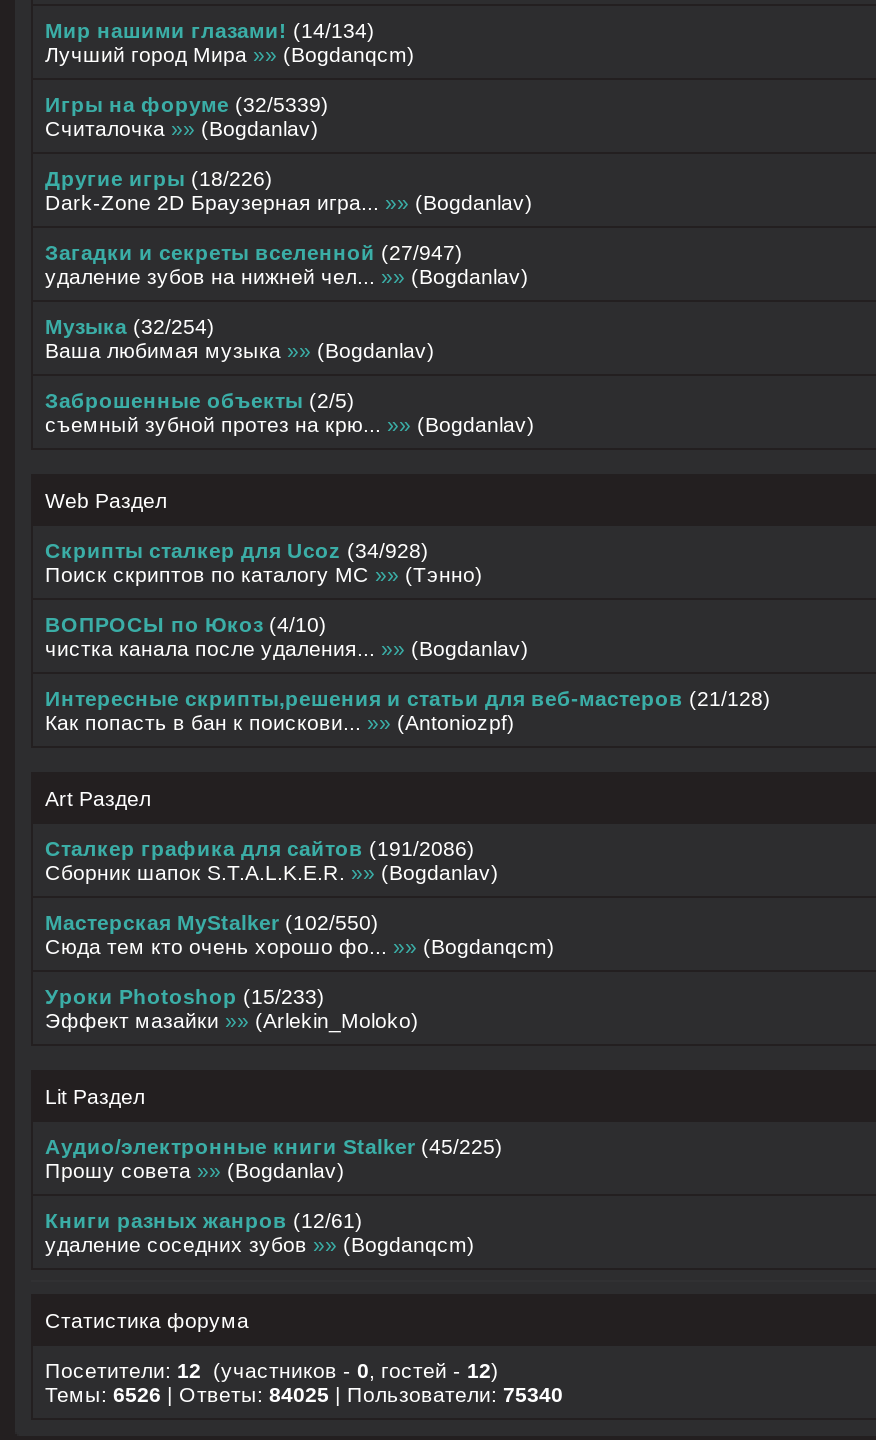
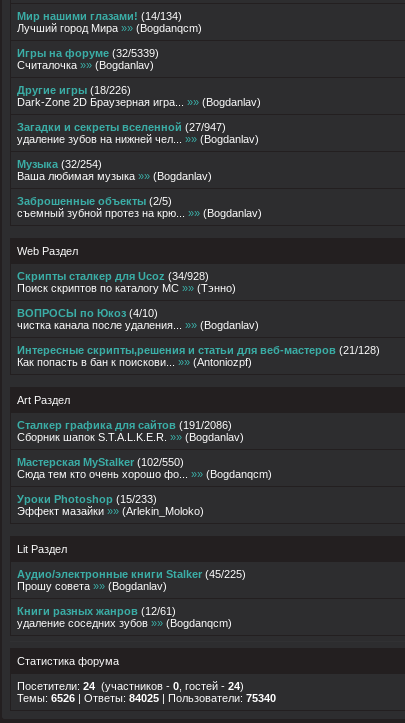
[45,1357,499,1381] Посетители: 12 (участников - 0, гостей - 12) -> [17,680,244,692] Посетители: 24 (участников - 0, гостей - 24)

